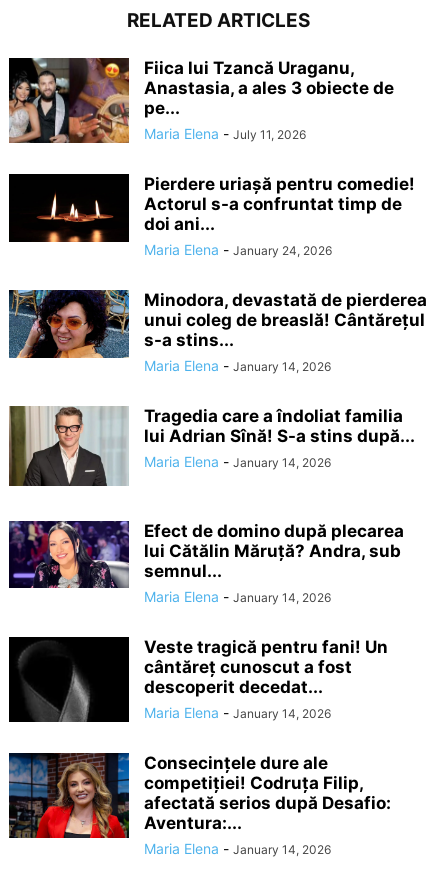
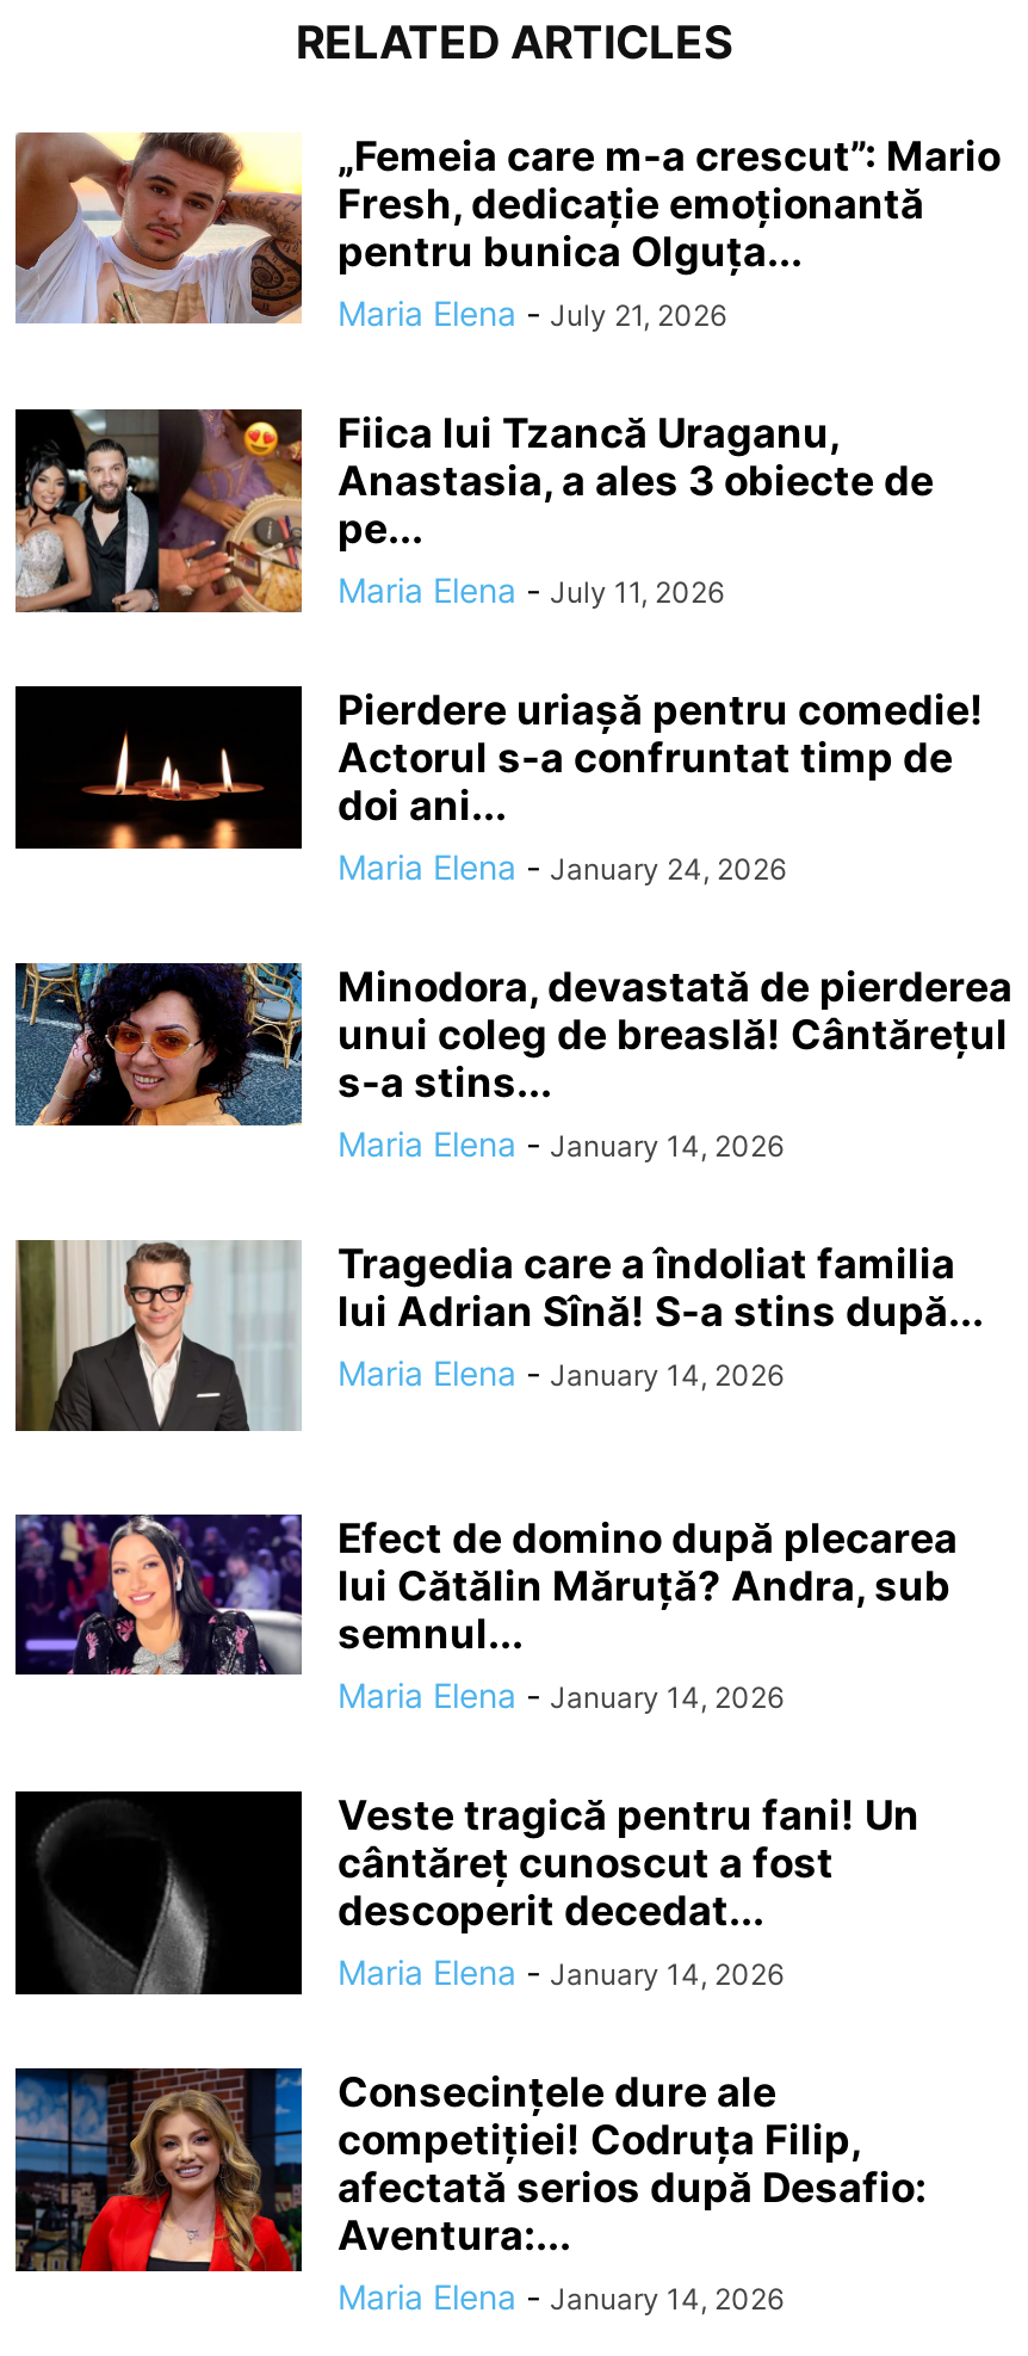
none -> [13,130,1001,333] [image] | „Femeia care m-a crescut”: Mario | Fresh, dedicație emoționantă | pentru bunica Olguța... | Maria Elena - July 21, 2026

